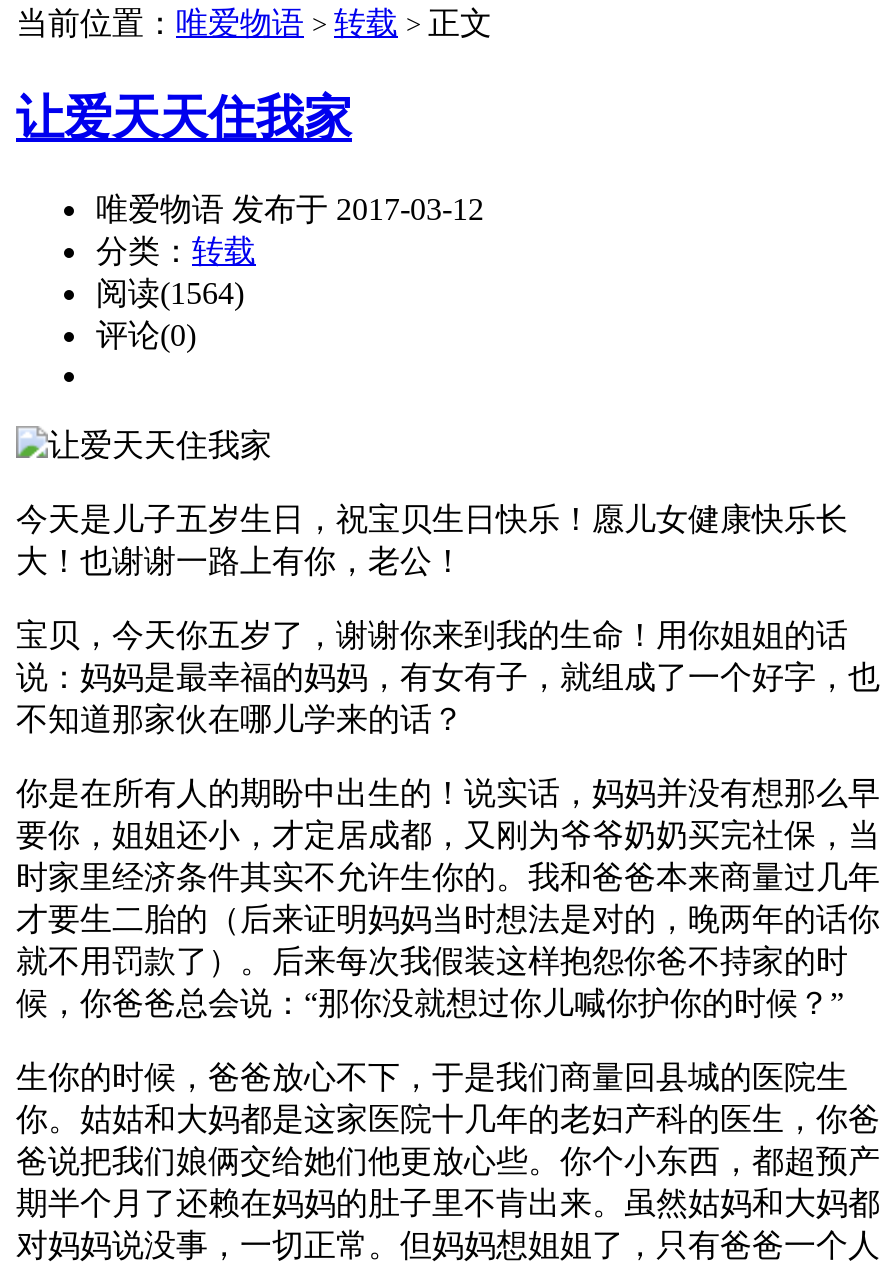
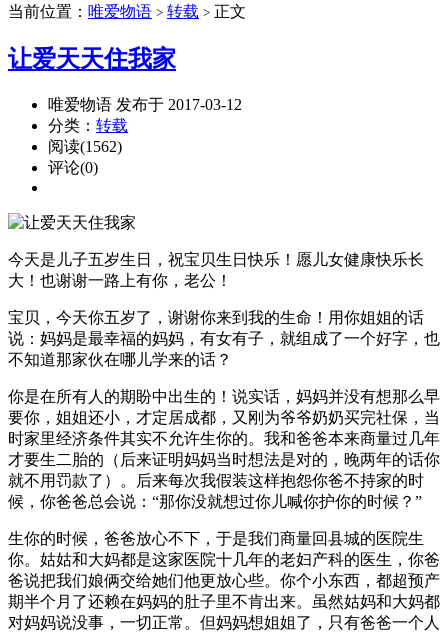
[96,276,244,310] 阅读(1564) -> [48,138,122,155] 阅读(1562)

